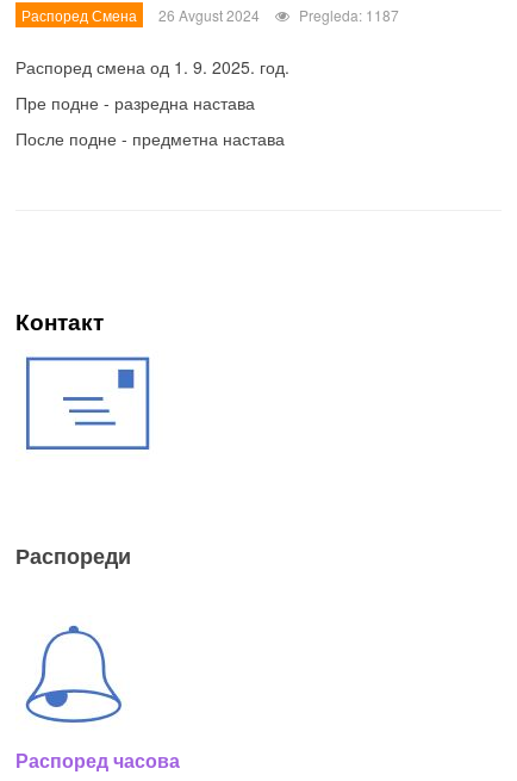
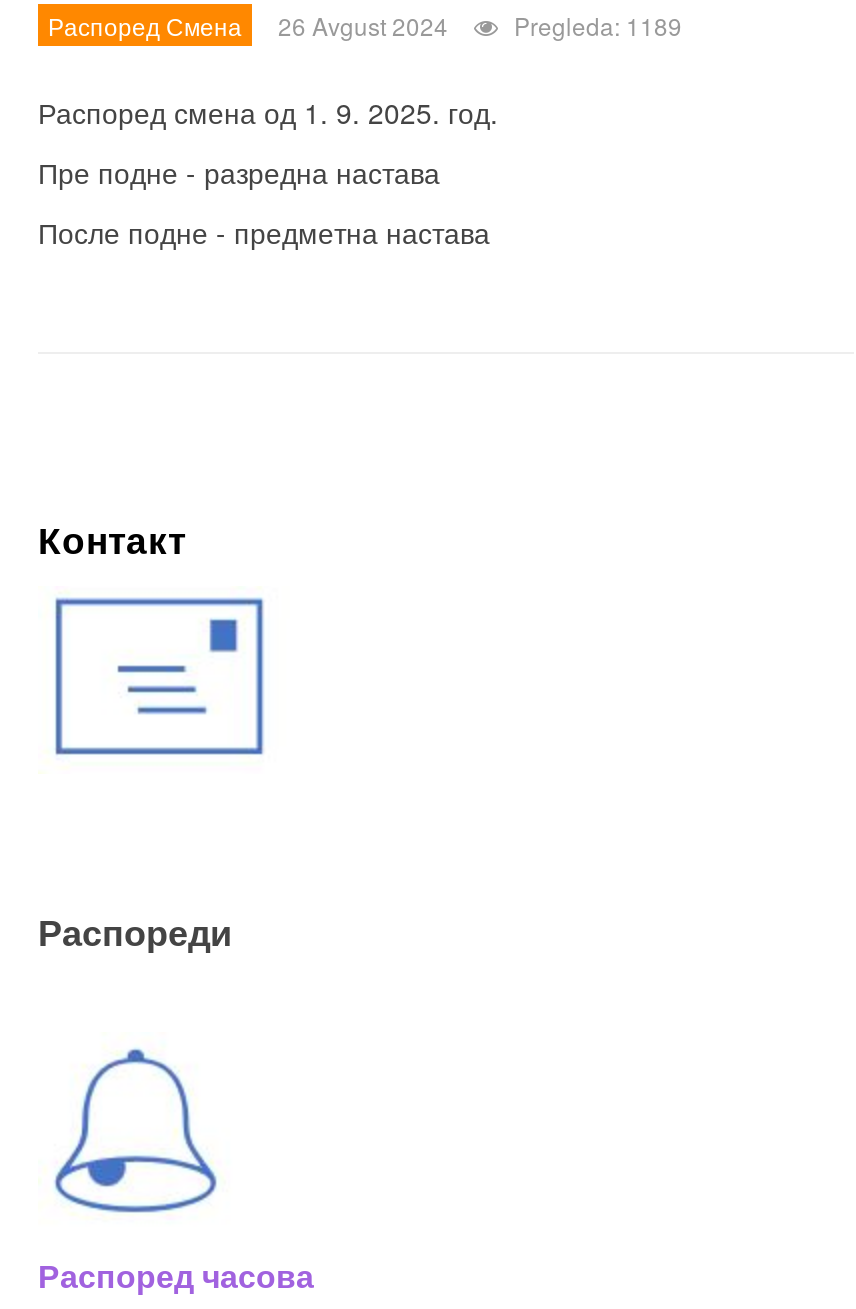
[21,5,399,25] Распоред Смена 26 Avgust 2024 Pregleda: 1187 -> [48,8,682,42] Распоред Смена 26 Avgust 2024 Pregleda: 1189

